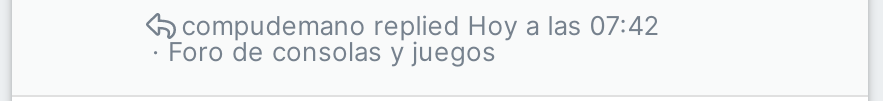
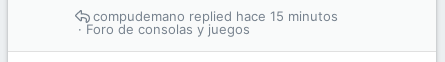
[467,9,659,41] Hoy a las 07:42 -> [236,8,338,24] hace 15 minutos

